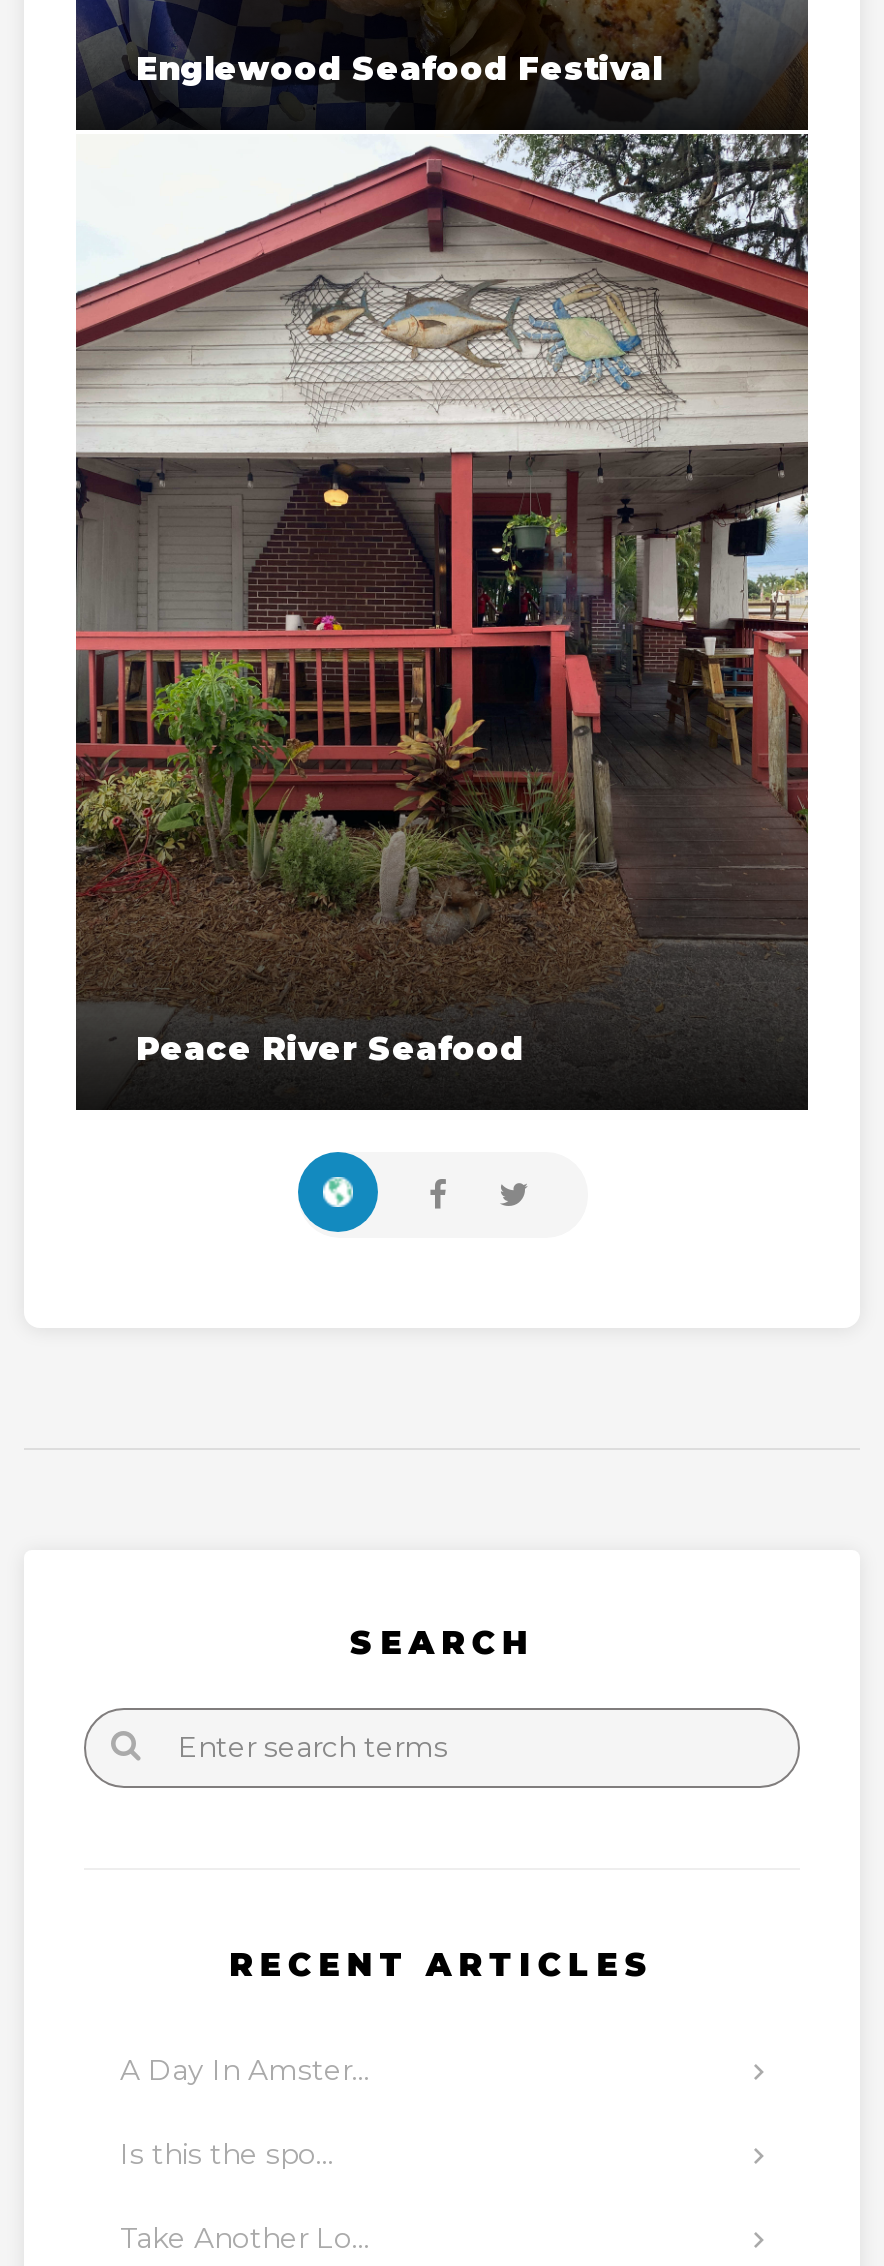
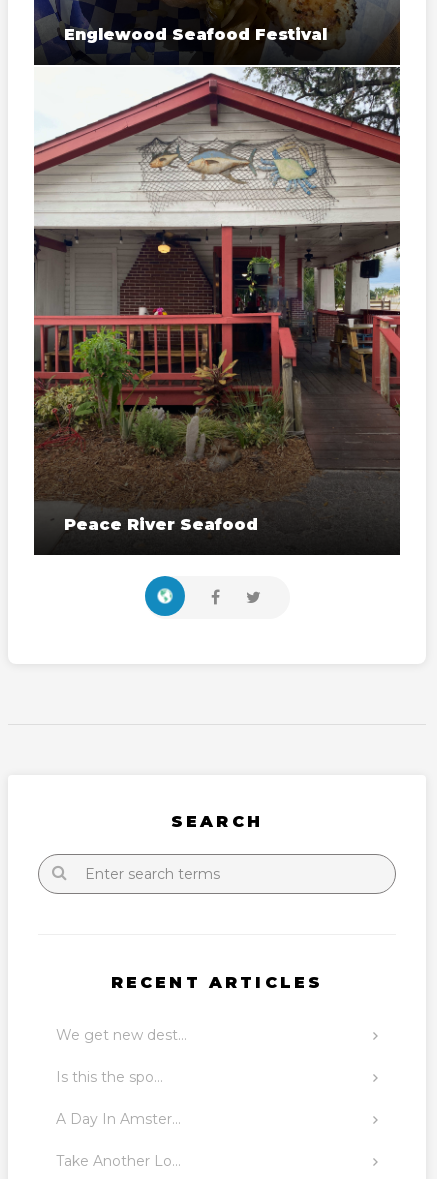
none -> [56,1026,187,1044] We get new dest...
moved [120,2051,370,2087] -> [56,1110,181,1128]: A Day In Amster...

